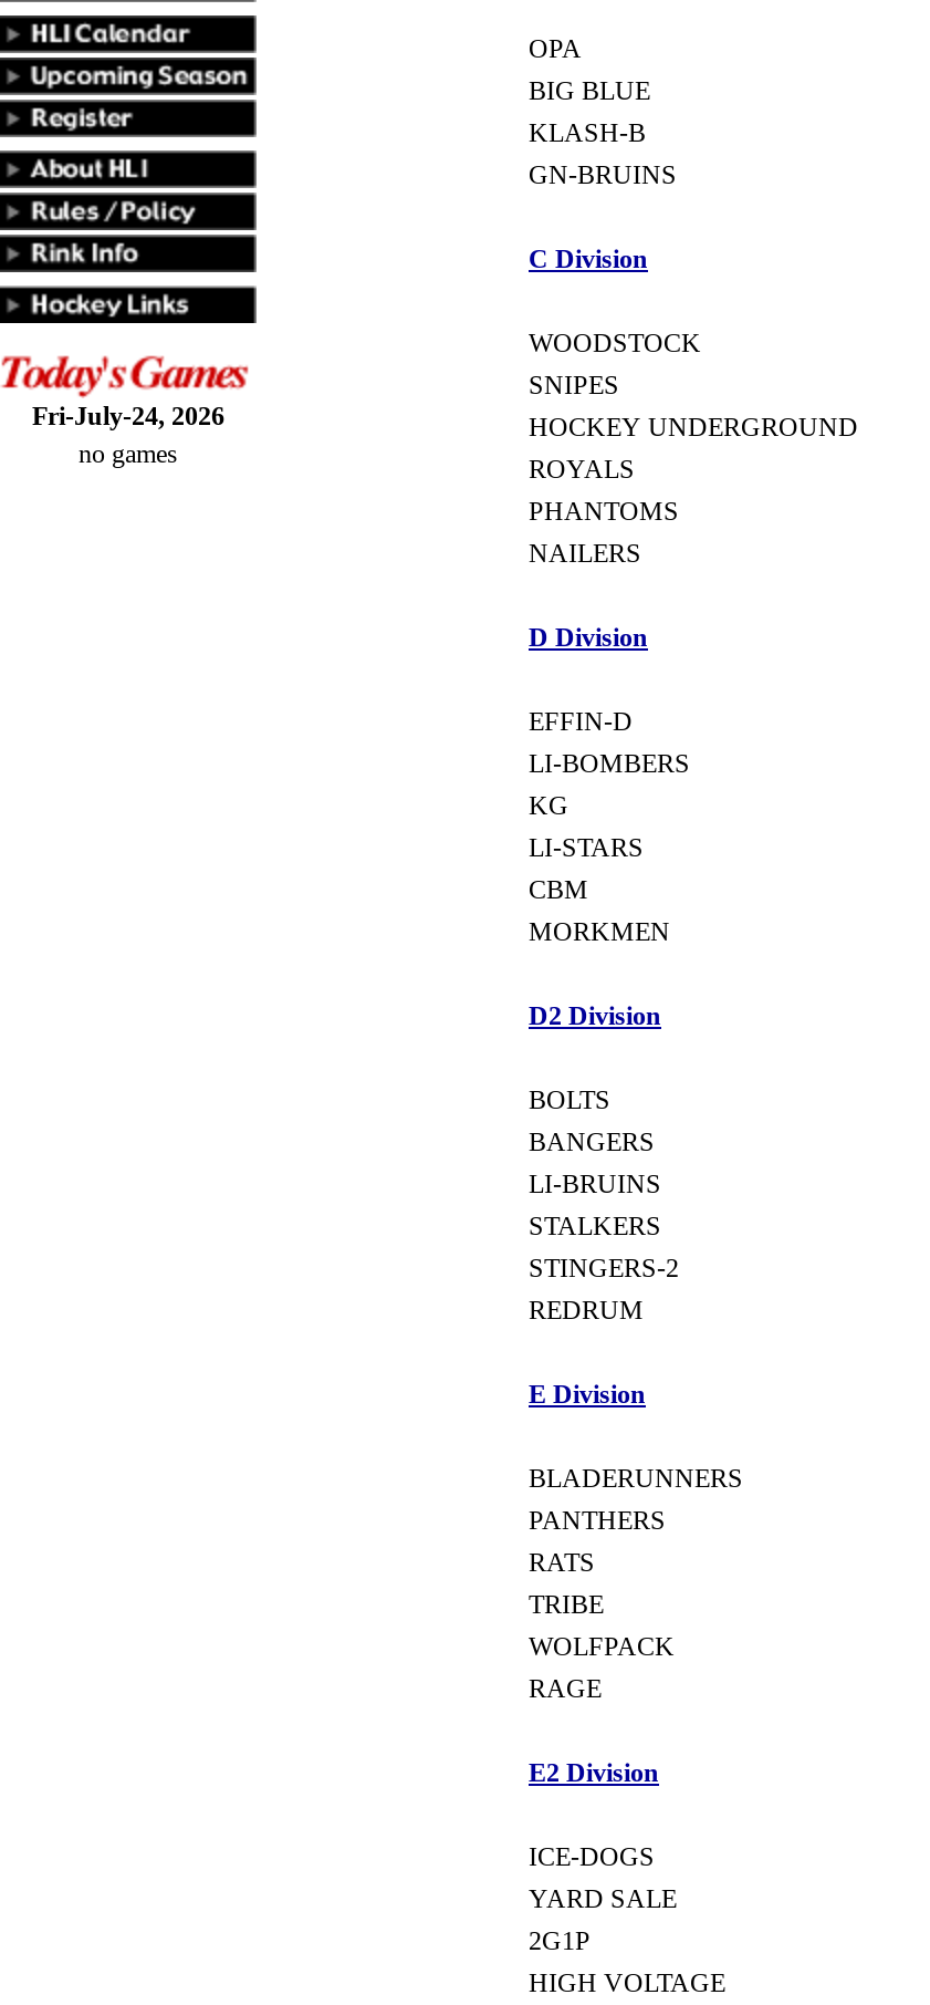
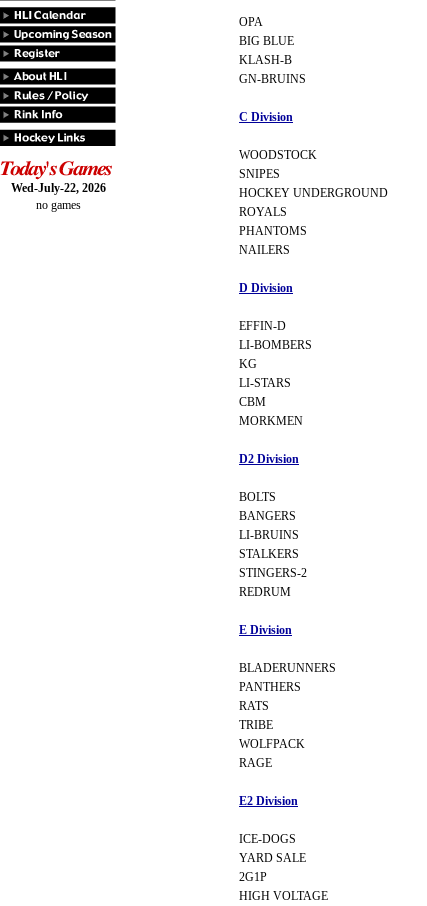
[32,401,224,432] Fri-July-24, 2026 -> [10,181,105,195] Wed-July-22, 2026

